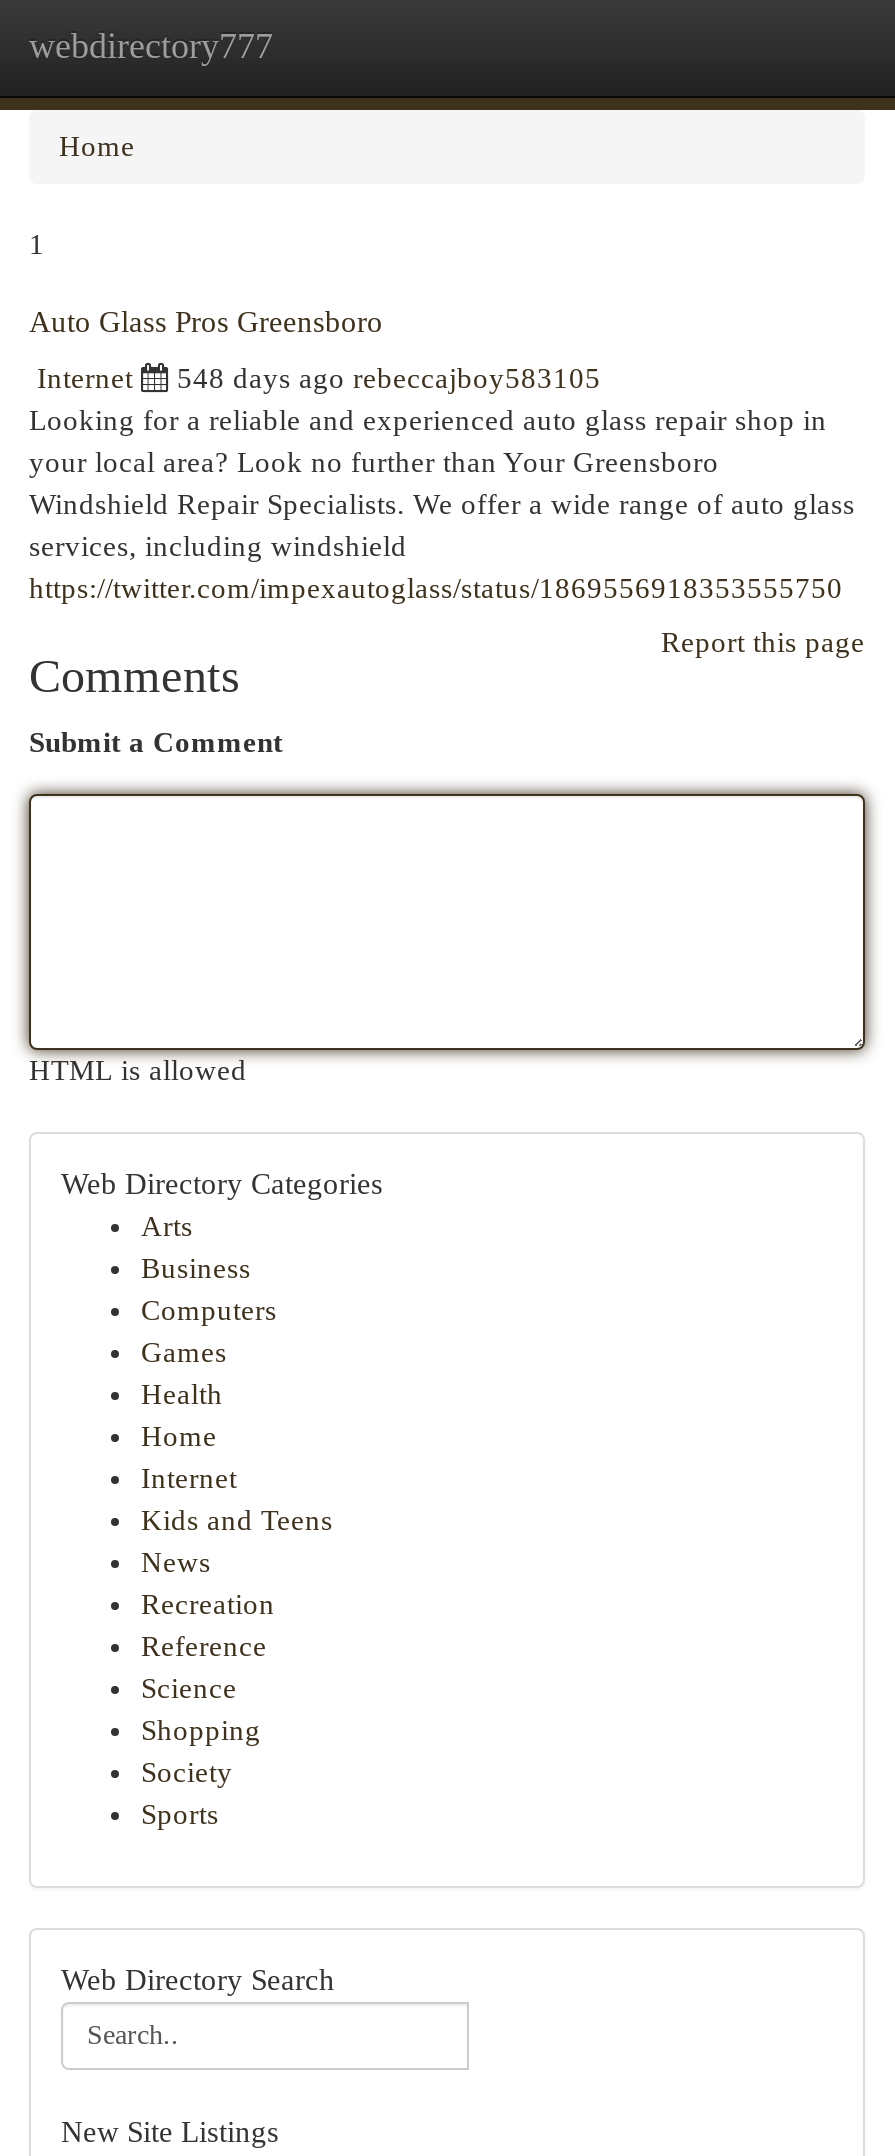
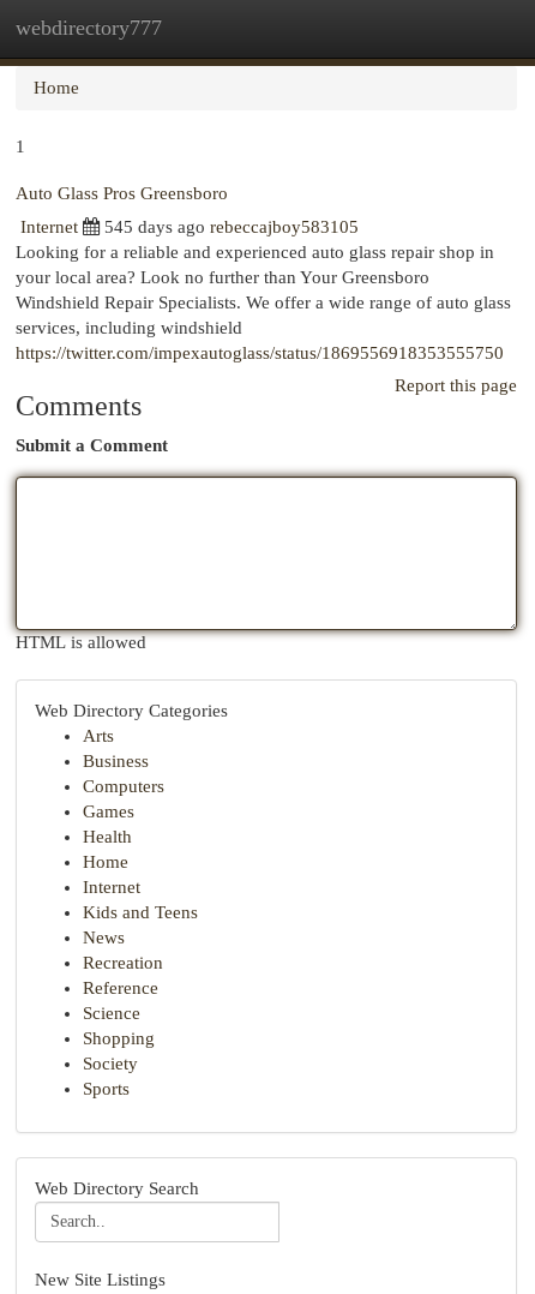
[177,362,601,394] 548 days ago rebeccajboy583105 -> [104,217,359,236] 545 days ago rebeccajboy583105

